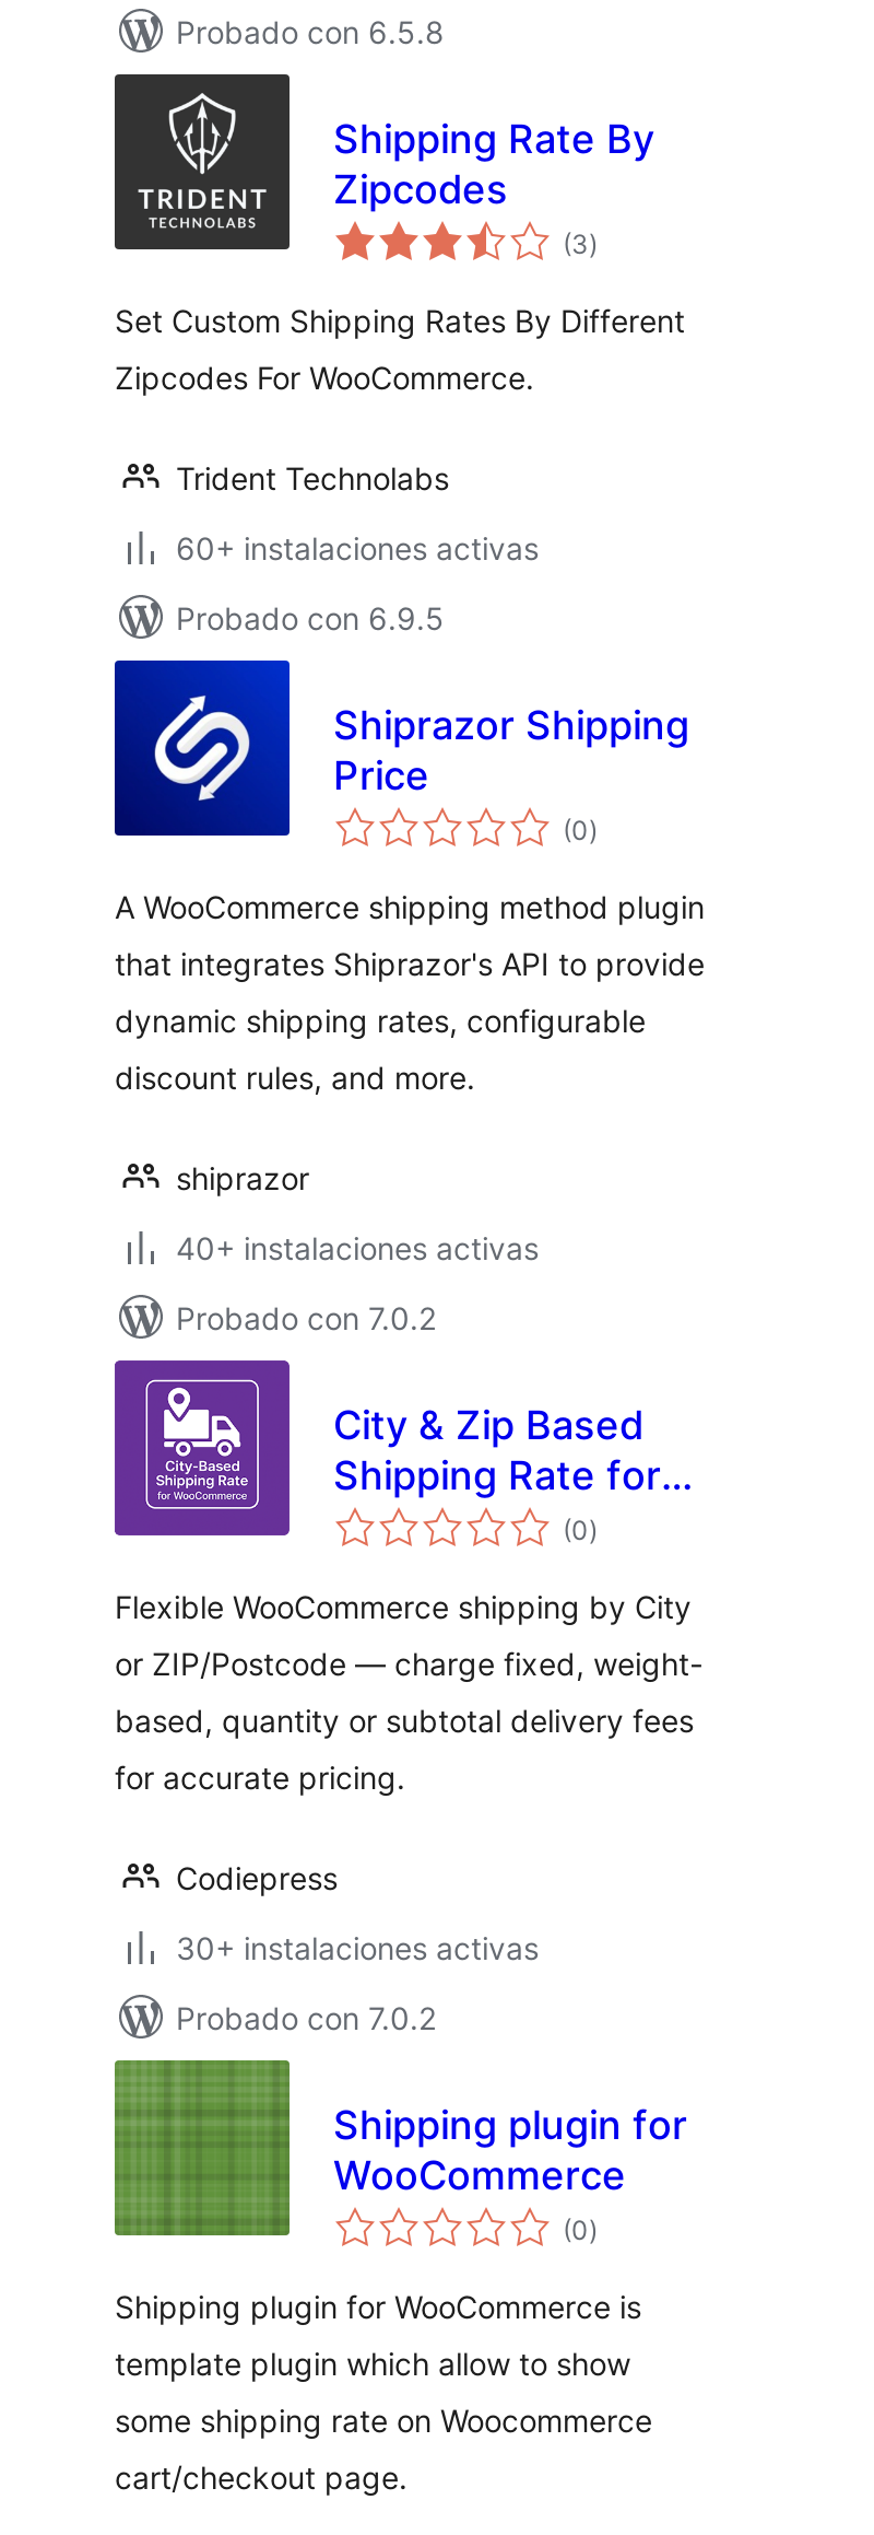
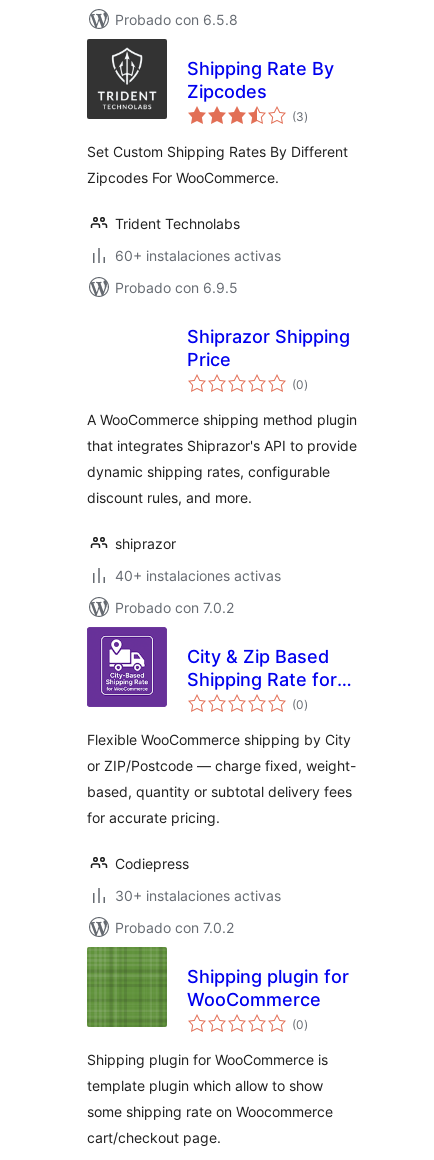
[113,658,292,838] [image] -> none

